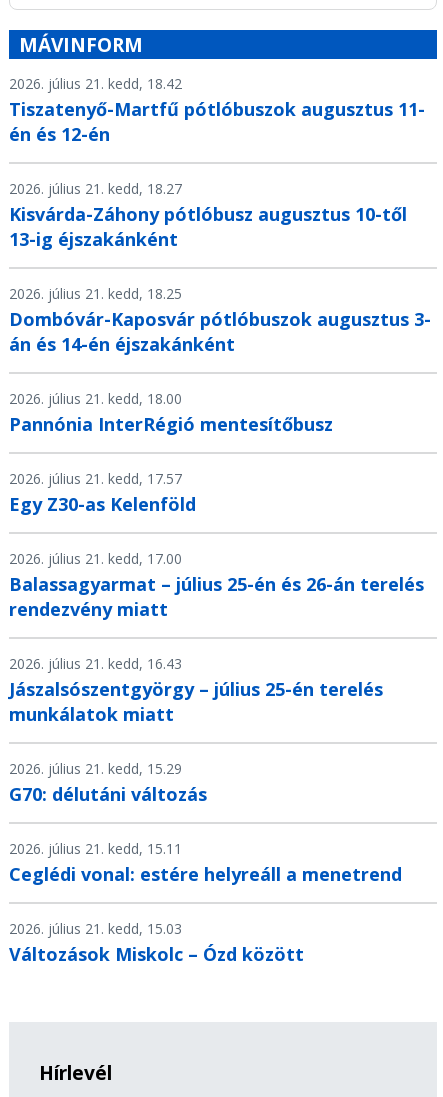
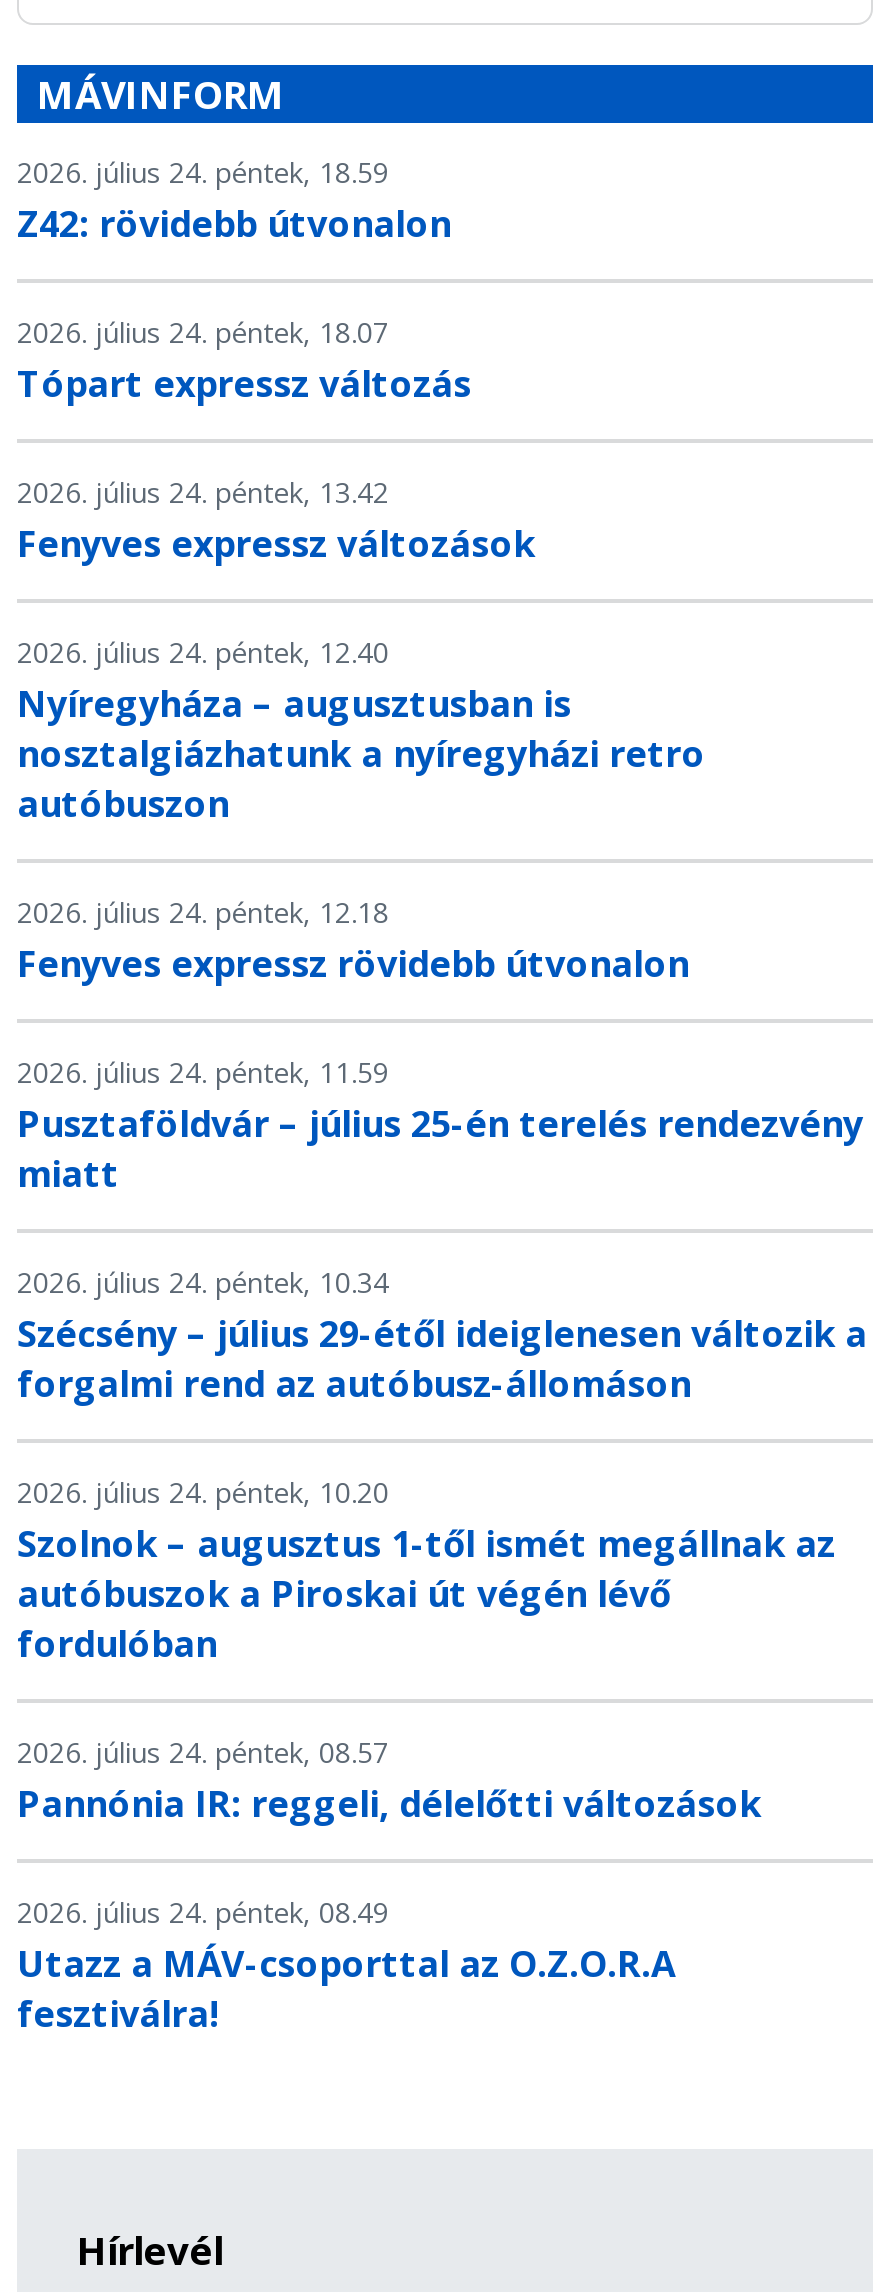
[9,74,425,146] 2026. július 21. kedd, 18.42 | Tiszatenyő-Martfű pótlóbuszok augusztus 11- | én és 12-én -> [17,154,451,248] 2026. július 24. péntek, 18.59 | Z42: rövidebb útvonalon
[9,179,407,251] 2026. július 21. kedd, 18.27 | Kisvárda-Záhony pótlóbusz augusztus 10-től | 13-ig éjszakánként -> [17,314,471,408] 2026. július 24. péntek, 18.07 | Tópart expressz változás
[9,284,431,356] 2026. július 21. kedd, 18.25 | Dombóvár-Kaposvár pótlóbuszok augusztus 3- | án és 14-én éjszakánként -> [17,474,535,568] 2026. július 24. péntek, 13.42 | Fenyves expressz változások
[9,389,333,436] 2026. július 21. kedd, 18.00 | Pannónia InterRégió mentesítőbusz -> [17,634,705,828] 2026. július 24. péntek, 12.40 | Nyíregyháza – augusztusban is | nosztalgiázhatunk a nyíregyházi retro | autóbuszon
[9,469,196,516] 2026. július 21. kedd, 17.57 | Egy Z30-as Kelenföld -> [17,894,689,988] 2026. július 24. péntek, 12.18 | Fenyves expressz rövidebb útvonalon
[9,549,424,621] 2026. július 21. kedd, 17.00 | Balassagyarmat – július 25-én és 26-án terelés | rendezvény miatt -> [17,1054,863,1198] 2026. július 24. péntek, 11.59 | Pusztaföldvár – július 25-én terelés rendezvény | miatt
[9,654,383,726] 2026. július 21. kedd, 16.43 | Jászalsószentgyörgy – július 25-én terelés | munkálatok miatt -> [17,1264,867,1408] 2026. július 24. péntek, 10.34 | Szécsény – július 29-étől ideiglenesen változik a | forgalmi rend az autóbusz-állomáson
[9,759,207,806] 2026. július 21. kedd, 15.29 | G70: délutáni változás -> [17,1474,835,1668] 2026. július 24. péntek, 10.20 | Szolnok – augusztus 1-től ismét megállnak az | autóbuszok a Piroskai út végén lévő | fordulóban
[9,839,402,886] 2026. július 21. kedd, 15.11 | Ceglédi vonal: estére helyreáll a menetrend -> [17,1734,761,1828] 2026. július 24. péntek, 08.57 | Pannónia IR: reggeli, délelőtti változások
[9,919,304,966] 2026. július 21. kedd, 15.03 | Változások Miskolc – Ózd között -> [17,1894,675,2038] 2026. július 24. péntek, 08.49 | Utazz a MÁV-csoporttal az O.Z.O.R.A | fesztiválra!

